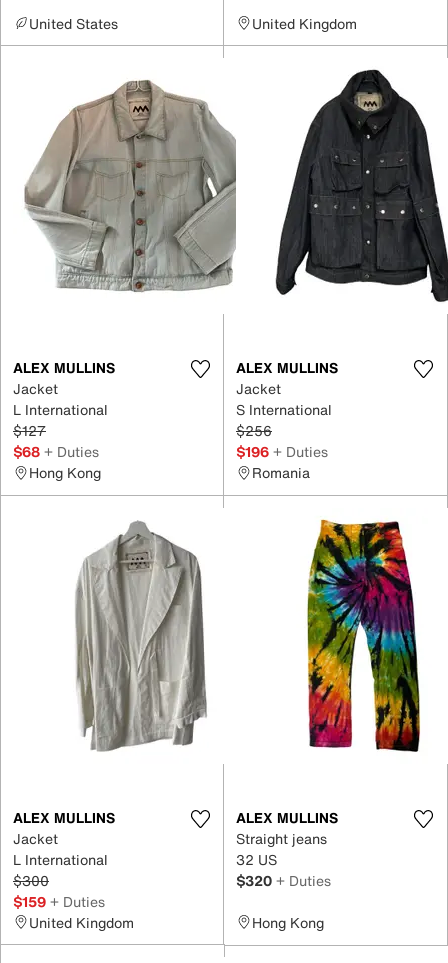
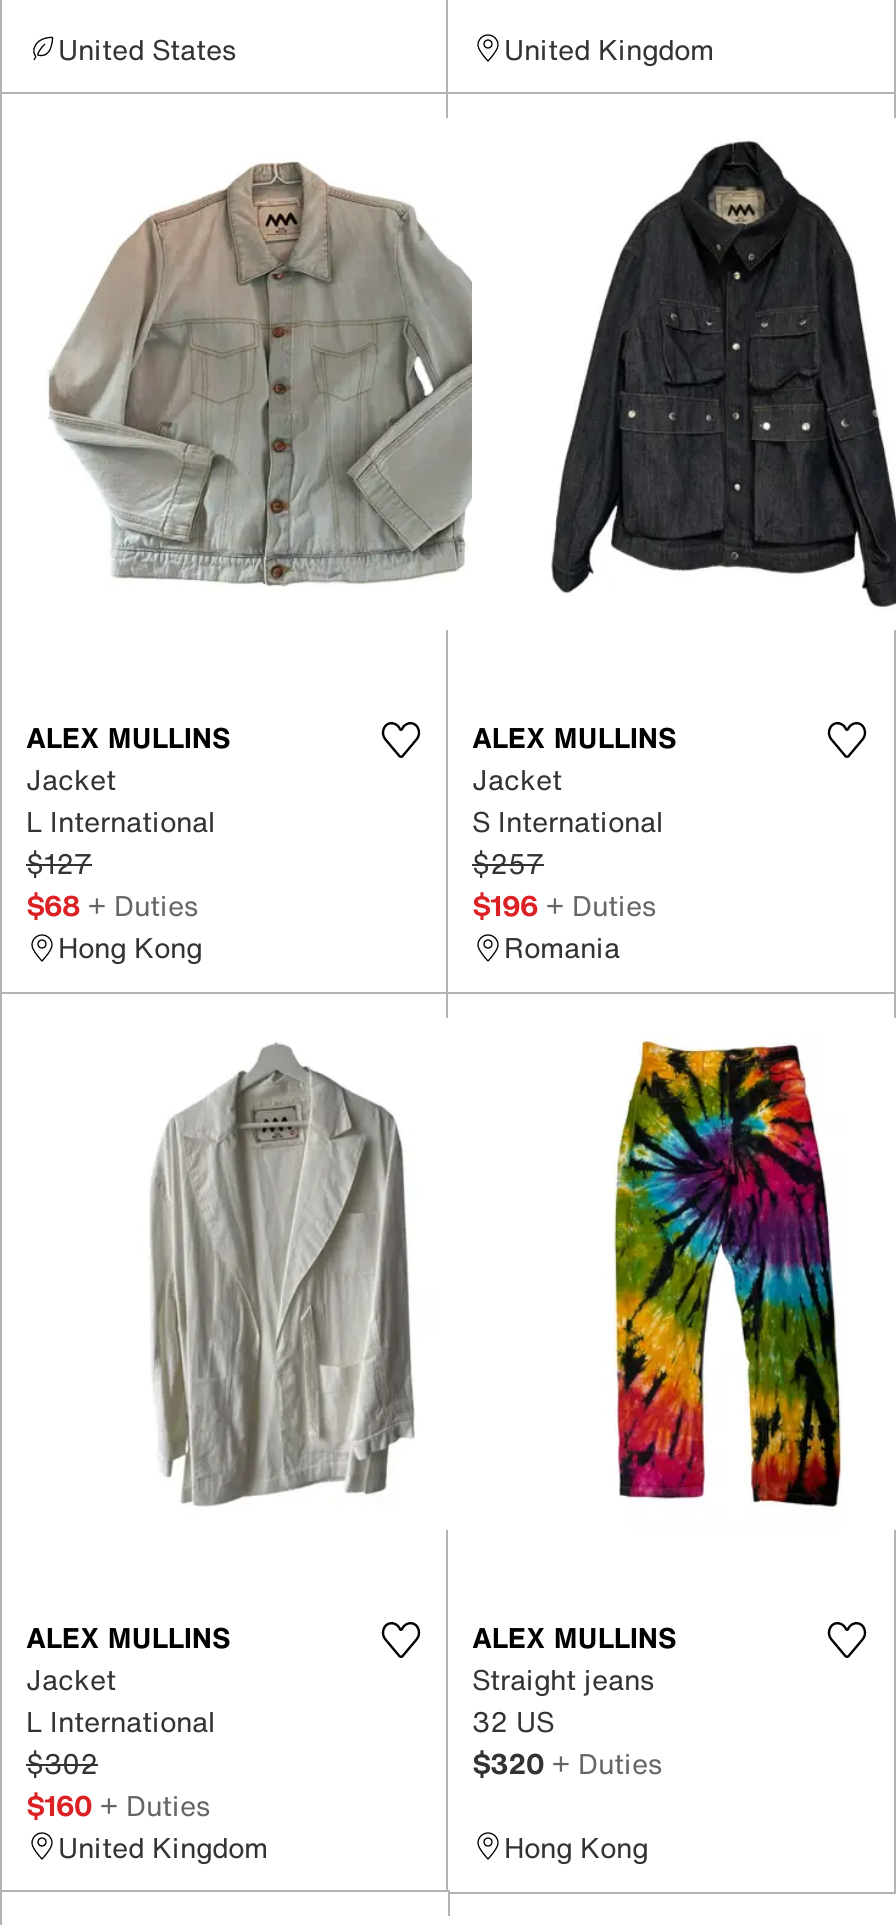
[236,420,272,441] $256 -> [472,842,544,884] $257
[13,869,49,890] $300 -> [26,1741,98,1783] $302
[13,890,105,911] $159 + Duties -> [26,1783,210,1825] $160 + Duties

